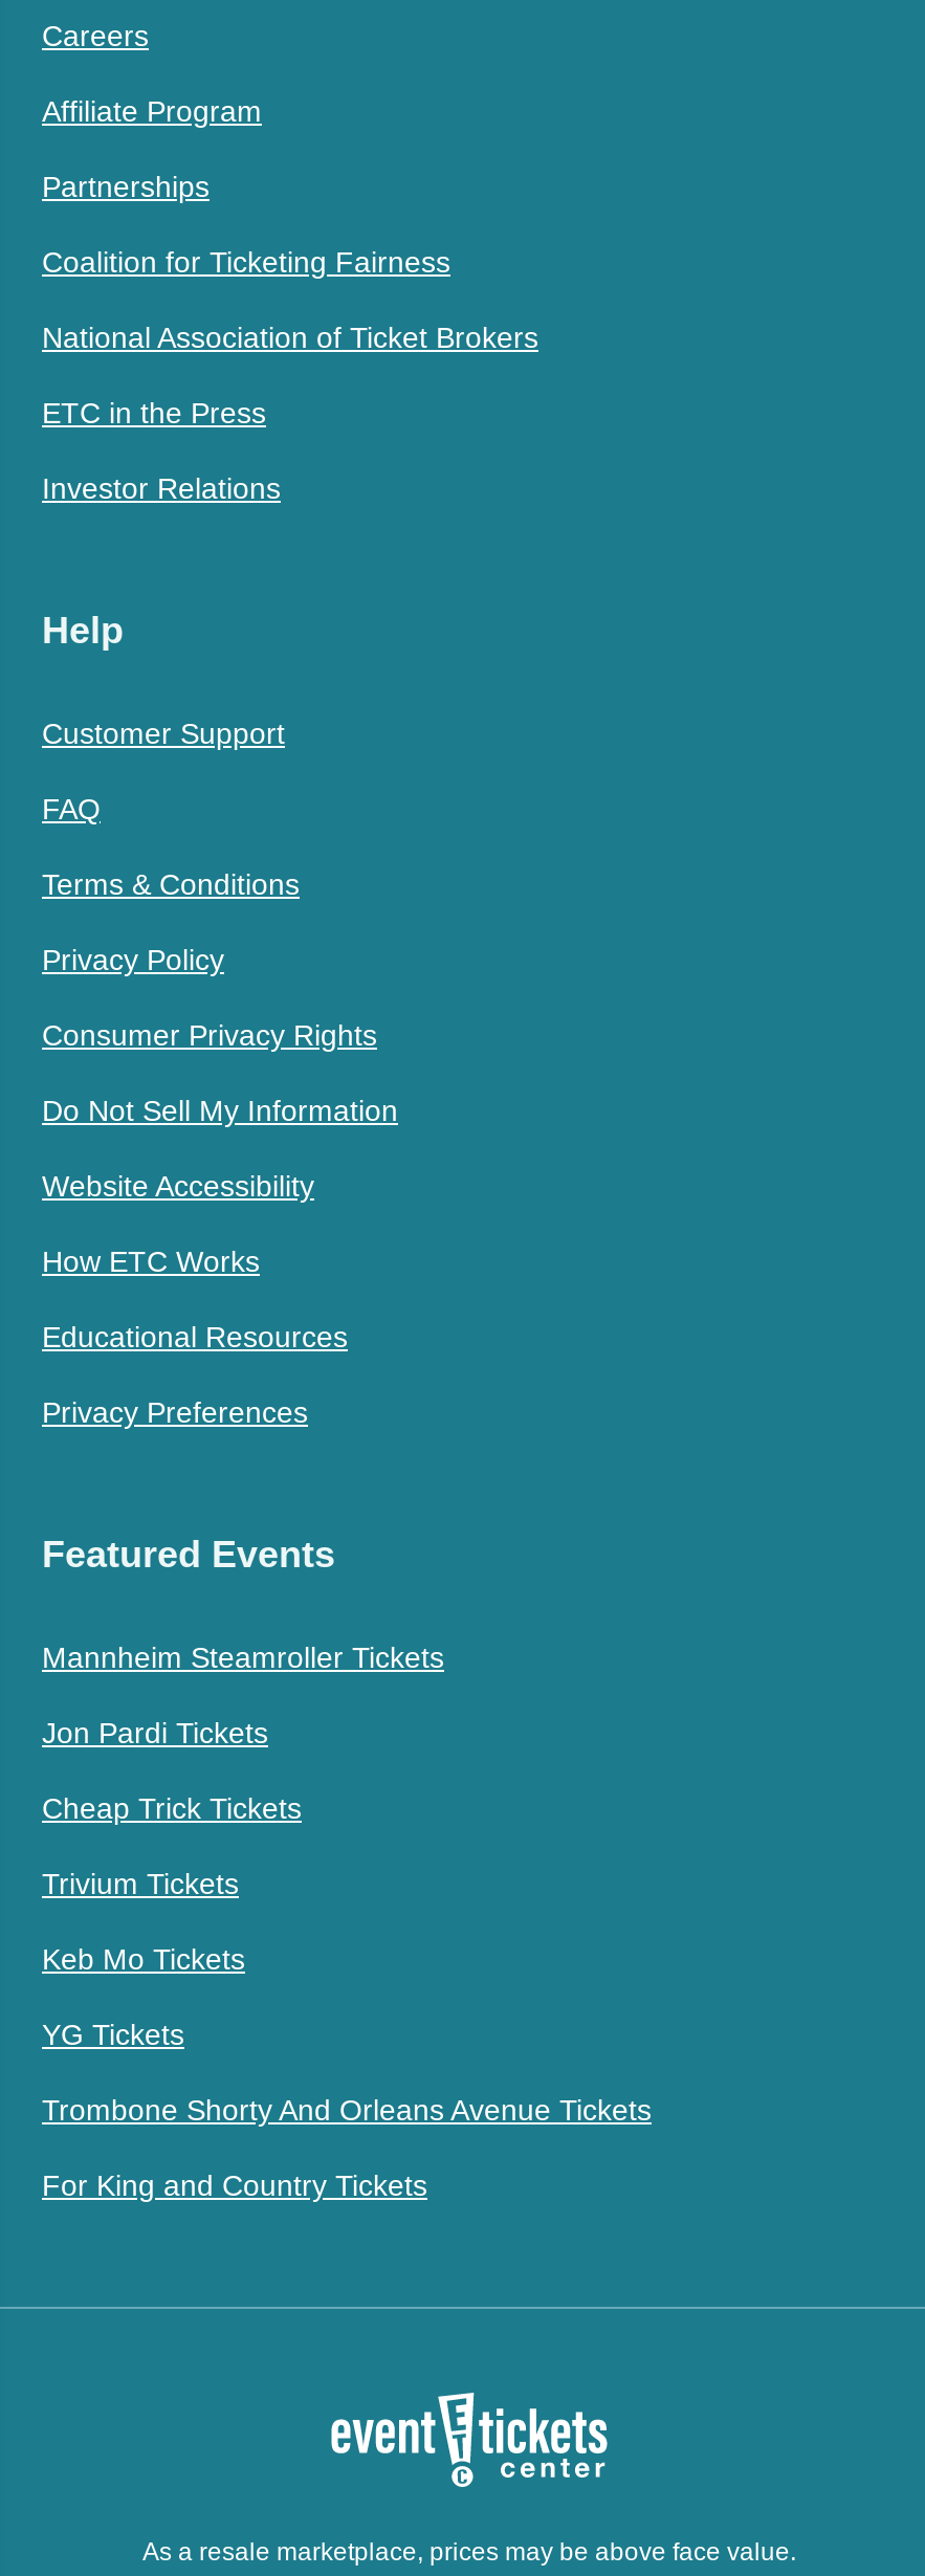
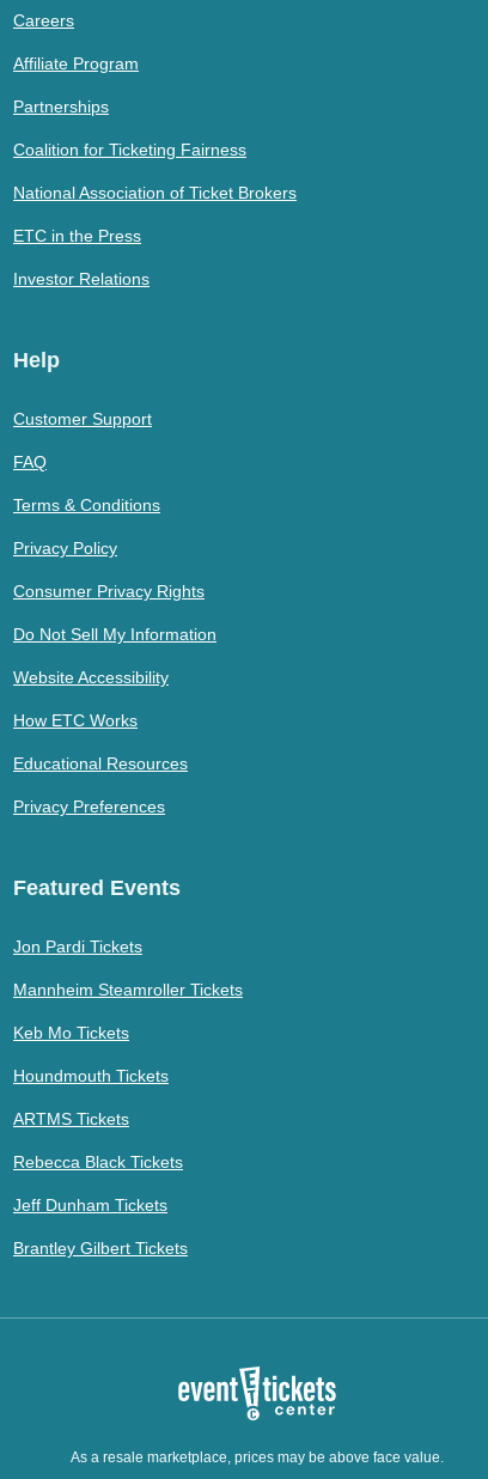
moved [42,1639,444,1673] -> [13,979,243,999]: Mannheim Steamroller Tickets
moved [42,1715,268,1748] -> [13,936,142,955]: Jon Pardi Tickets
[42,1790,302,1899] Cheap Trick Tickets | Trivium Tickets -> none
moved [42,1941,245,1975] -> [13,1022,129,1042]: Keb Mo Tickets
[42,2017,652,2201] YG Tickets | Trombone Shorty And Orleans Avenue Tickets | For King and Country Tickets -> [13,1066,188,1257] Houndmouth Tickets | ARTMS Tickets | Rebecca Black Tickets | Jeff Dunham Tickets | Brantley Gilbert Tickets

